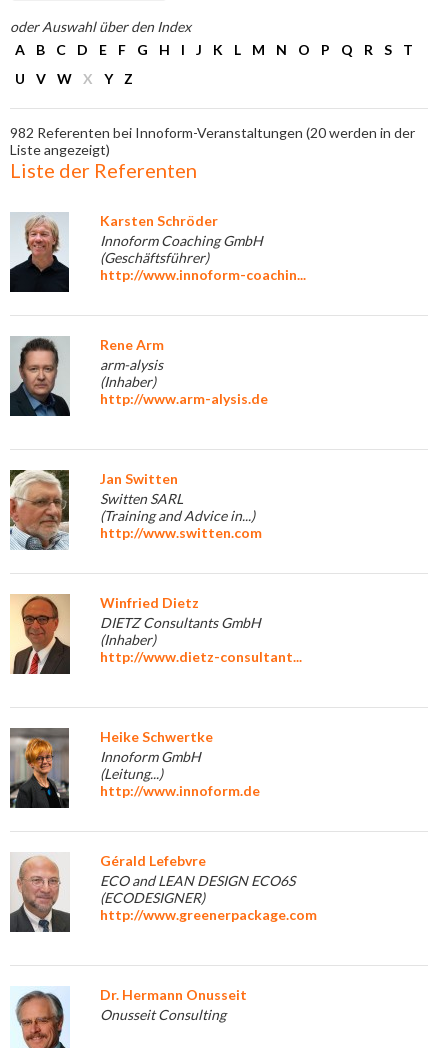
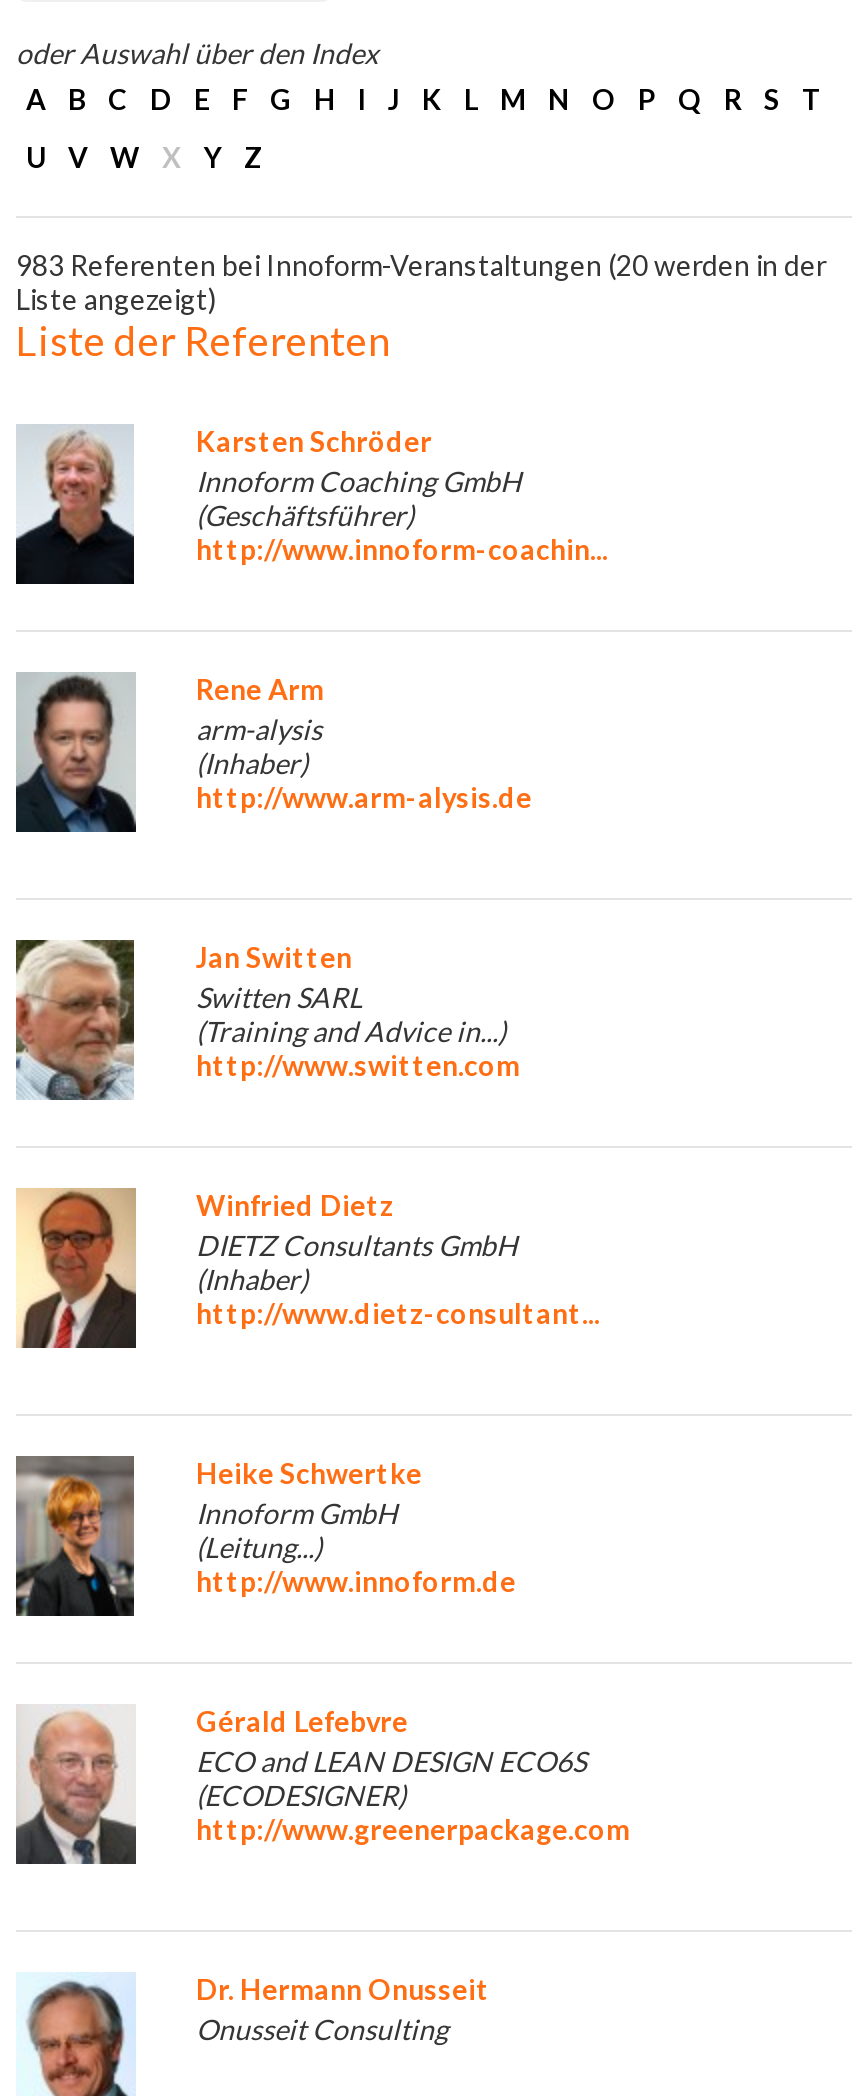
[10,124,415,141] 982 Referenten bei Innoform-Veranstaltungen (20 werden in der -> [16,248,826,282] 983 Referenten bei Innoform-Veranstaltungen (20 werden in der

